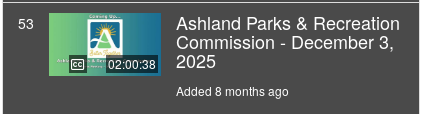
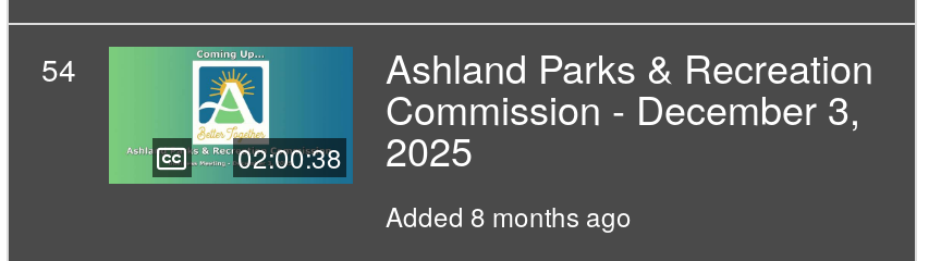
[18,13,34,33] 53 -> [41,48,76,91] 54

